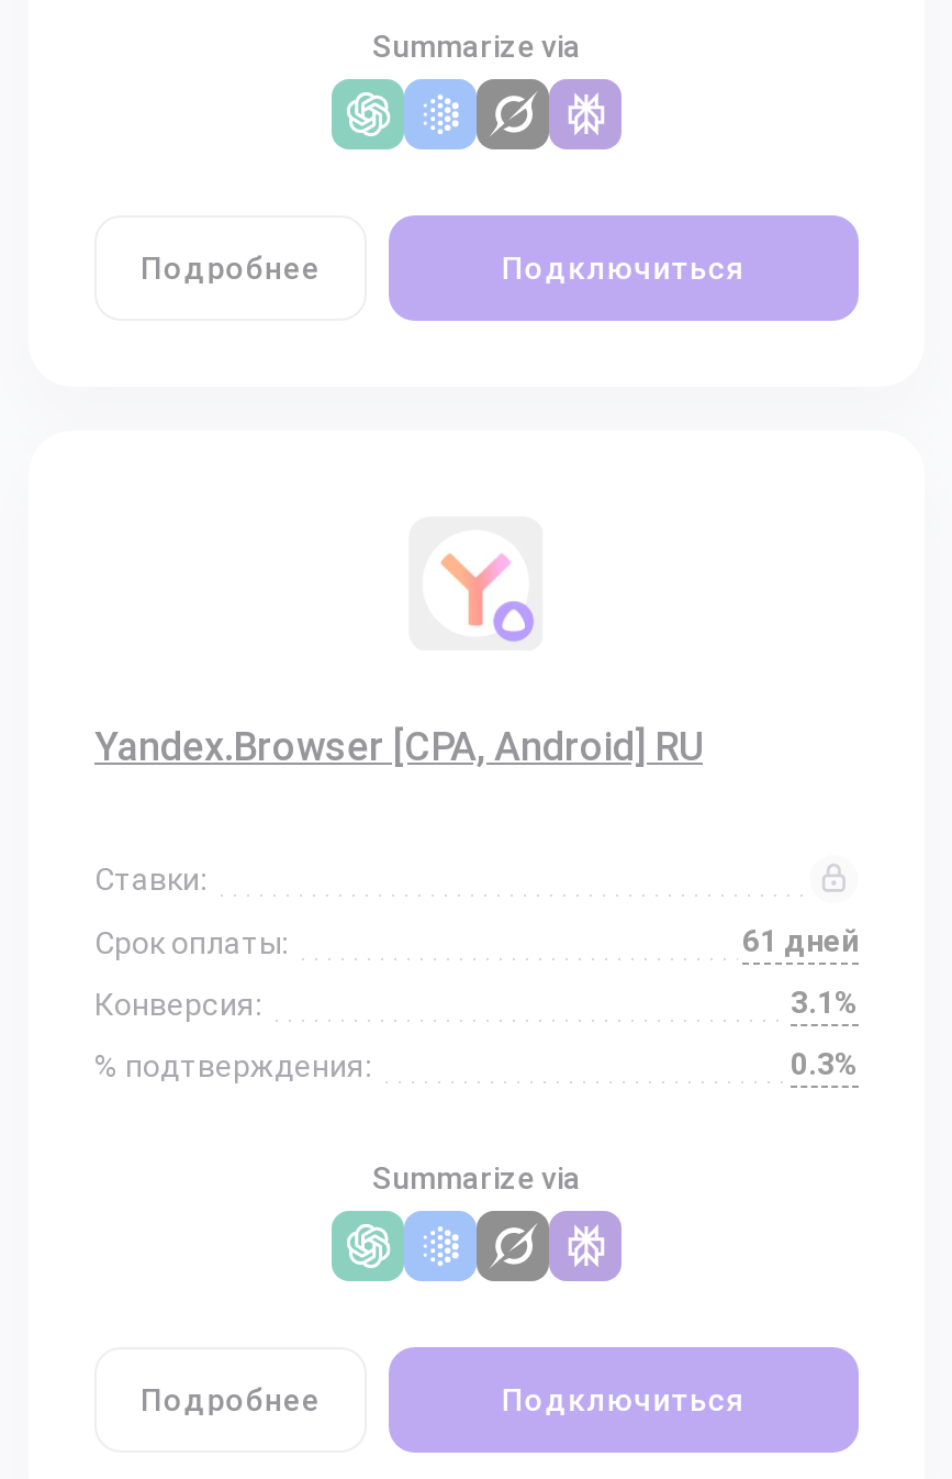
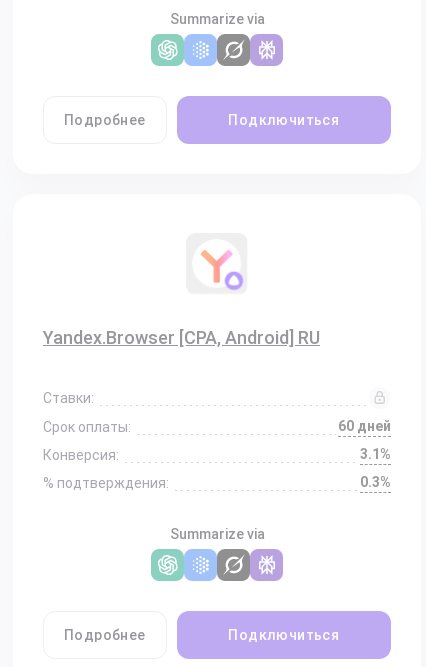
[742,923,859,958] 61 дней -> [338,418,391,434] 60 дней

